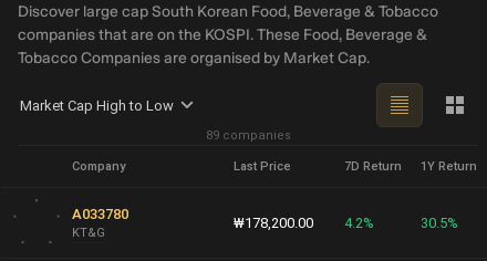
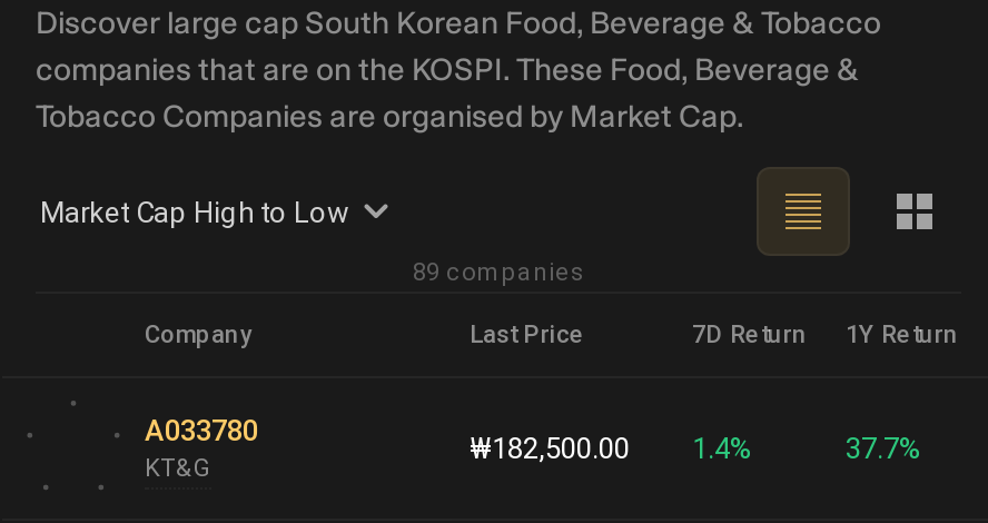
[234,215,313,231] ₩178,200.00 -> [470,432,630,465] ₩182,500.00
[344,215,374,231] 4.2% -> [692,432,752,465] 1.4%
[421,215,458,231] 30.5% -> [846,432,921,465] 37.7%

